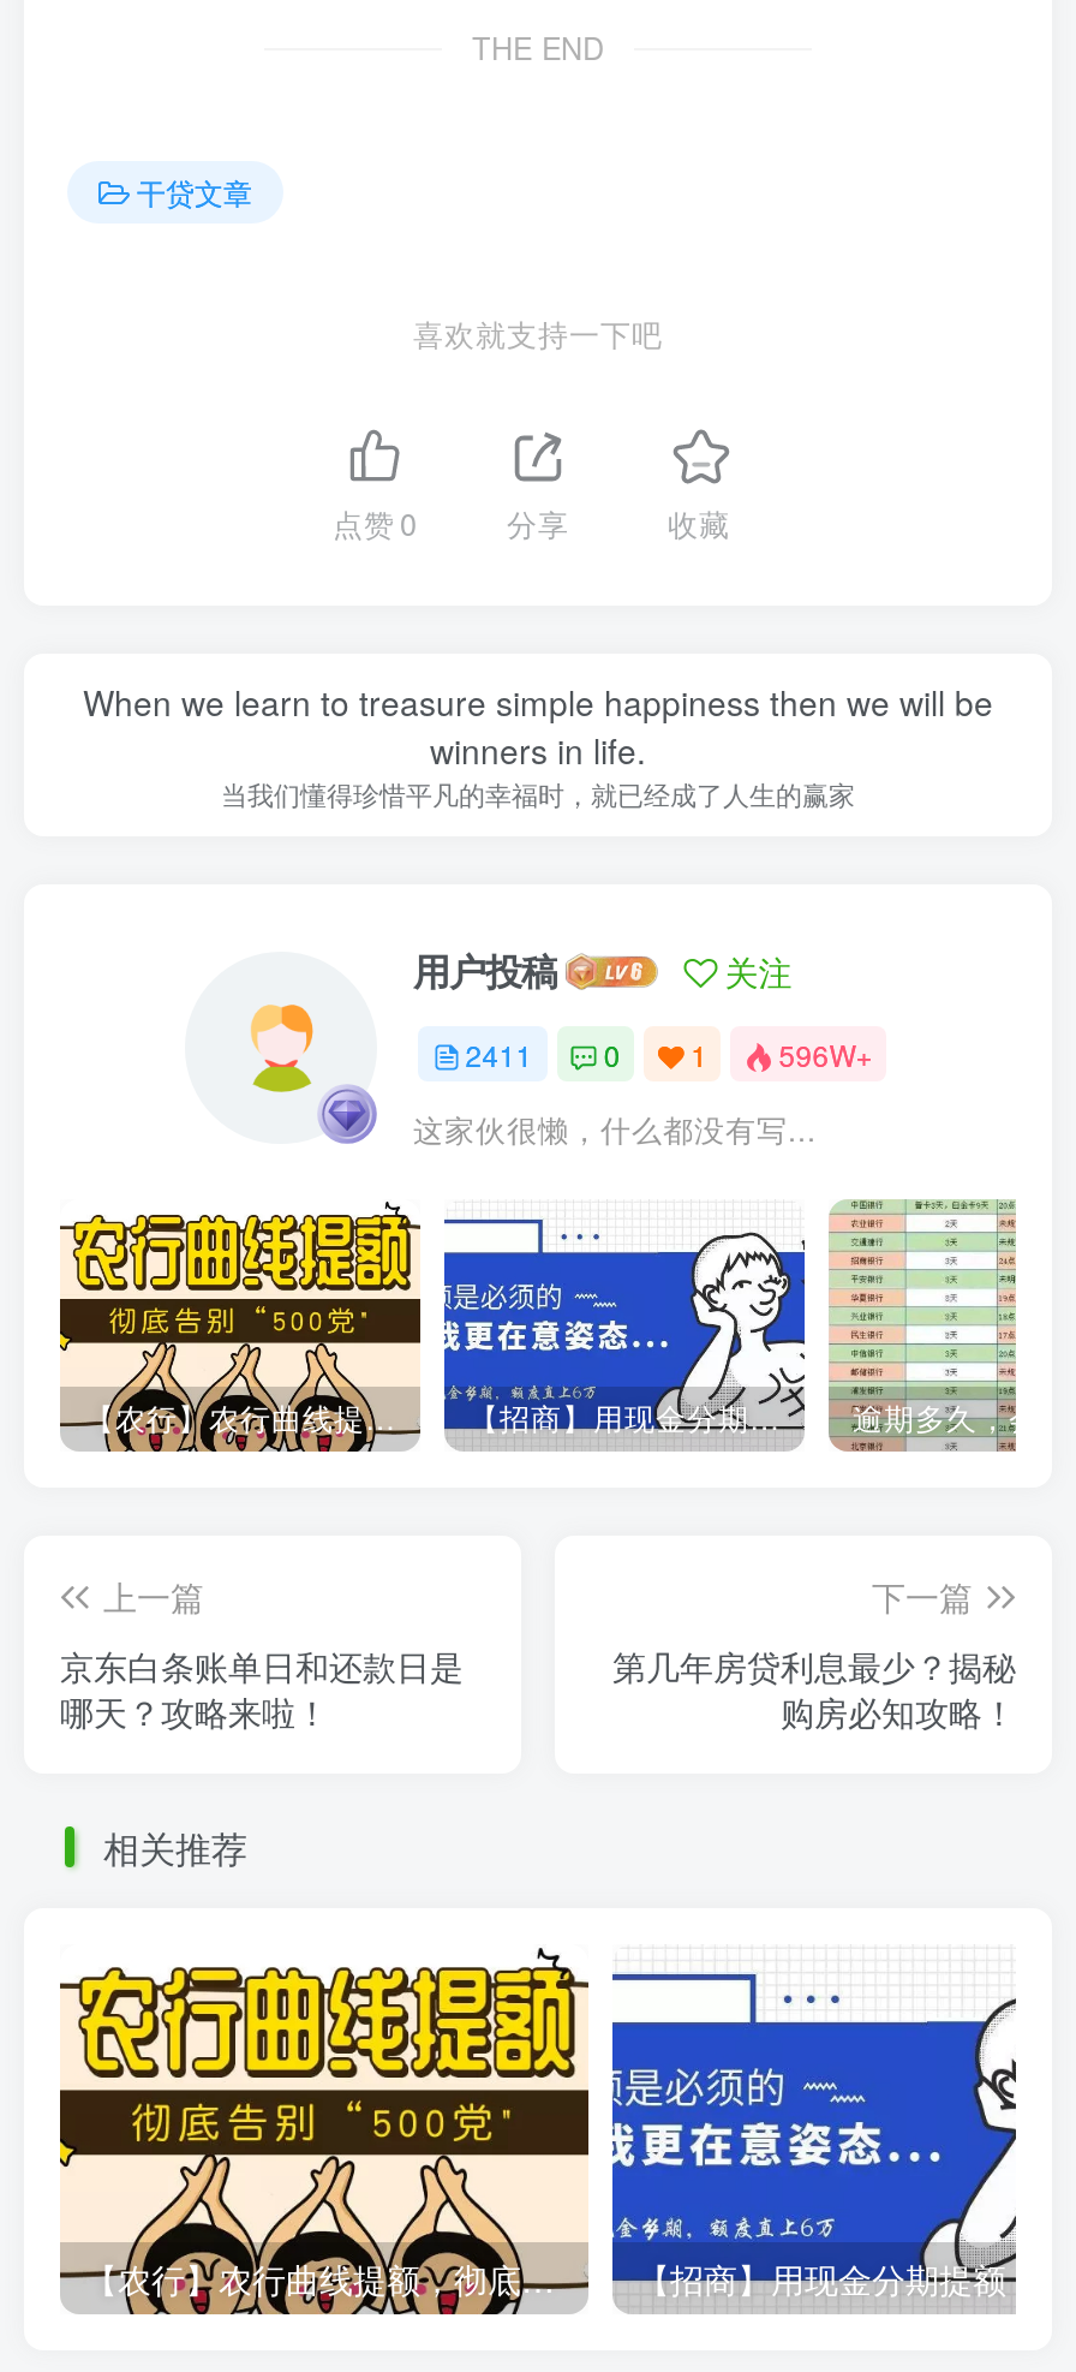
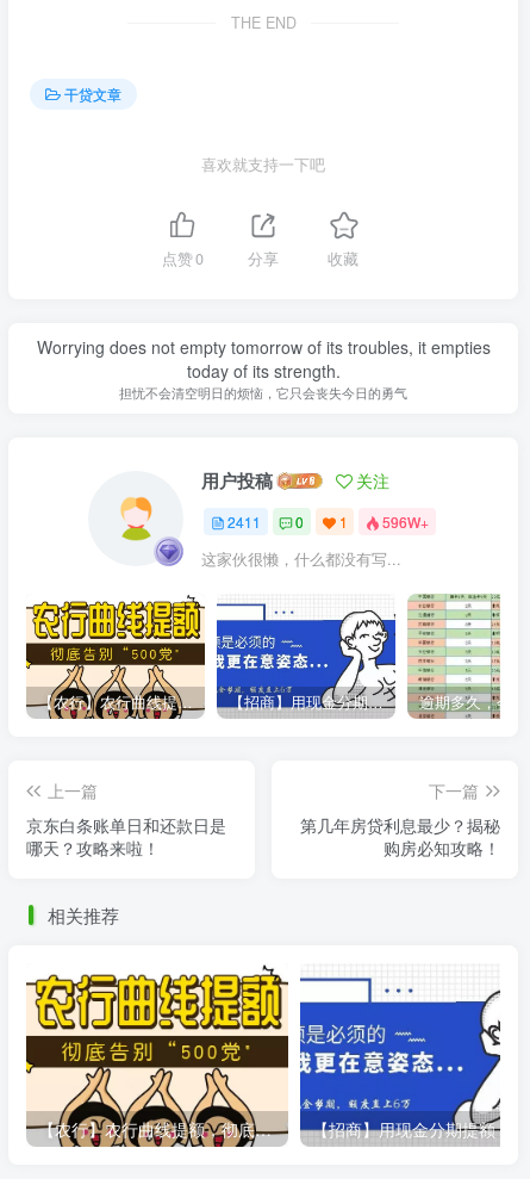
[83,678,993,813] When we learn to treasure simple happiness then we will be | winners in life. | 当我们懂得珍惜平凡的幸福时，就已经成了人生的赢家 -> [36,335,490,402] Worrying does not empty tomorrow of its troubles, it empties | today of its strength. | 担忧不会清空明日的烦恼，它只会丧失今日的勇气

